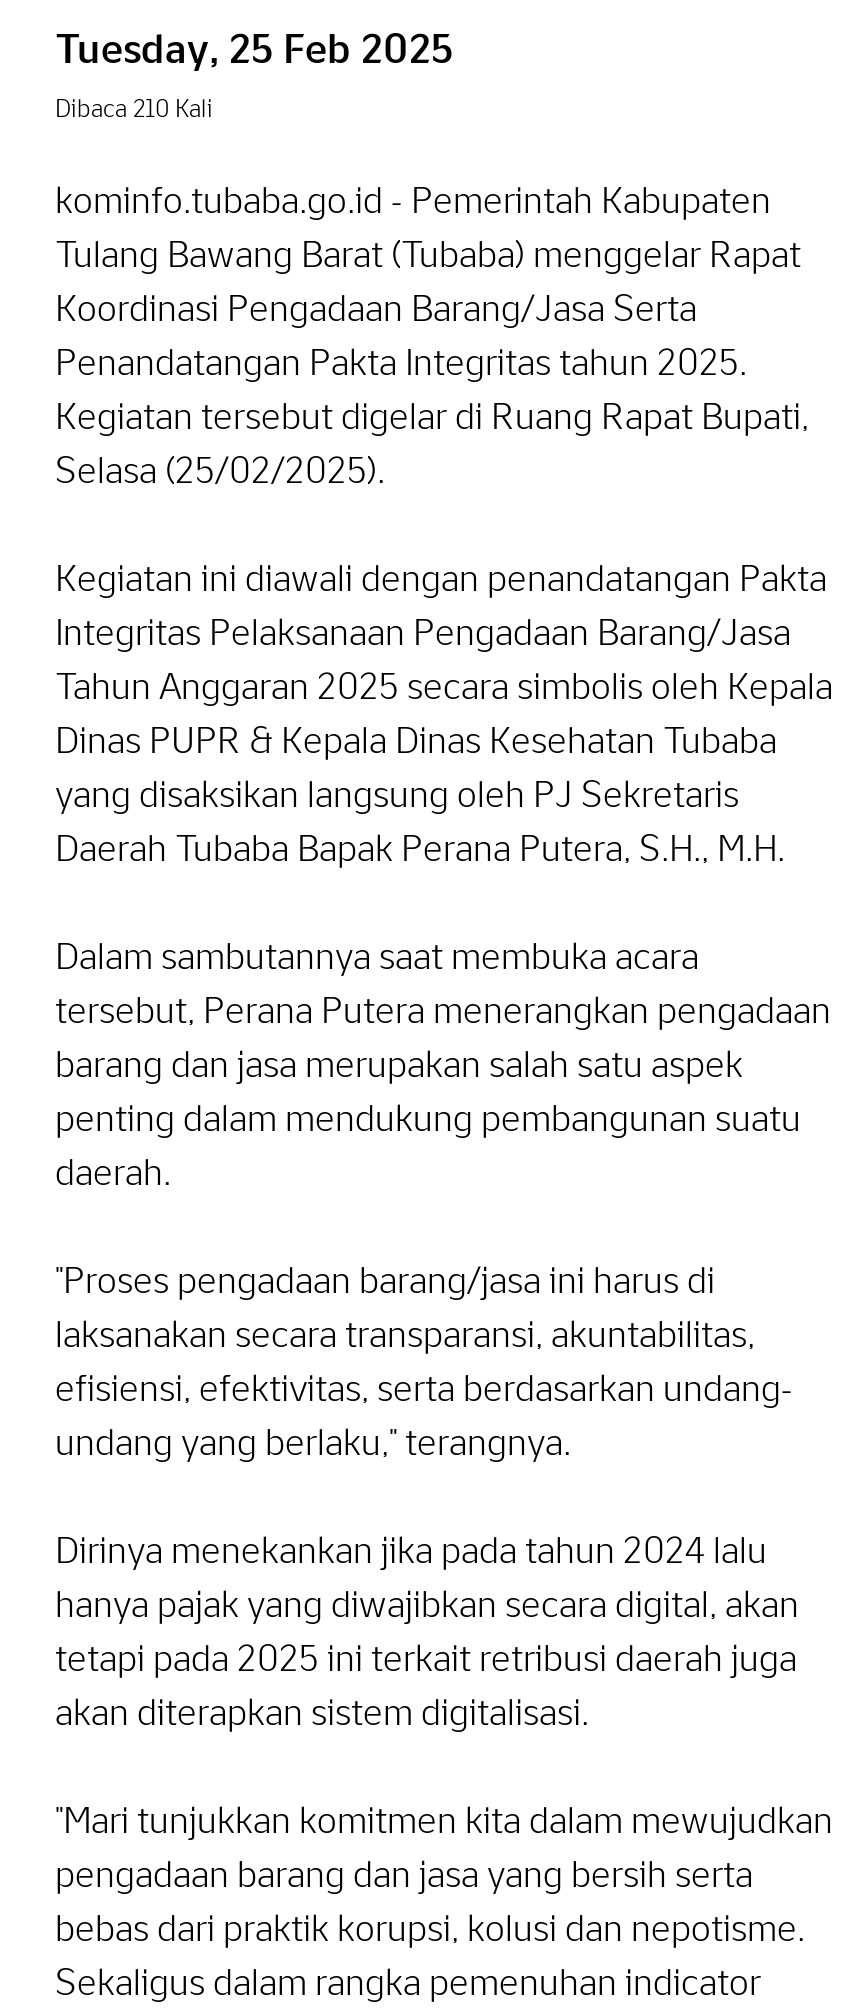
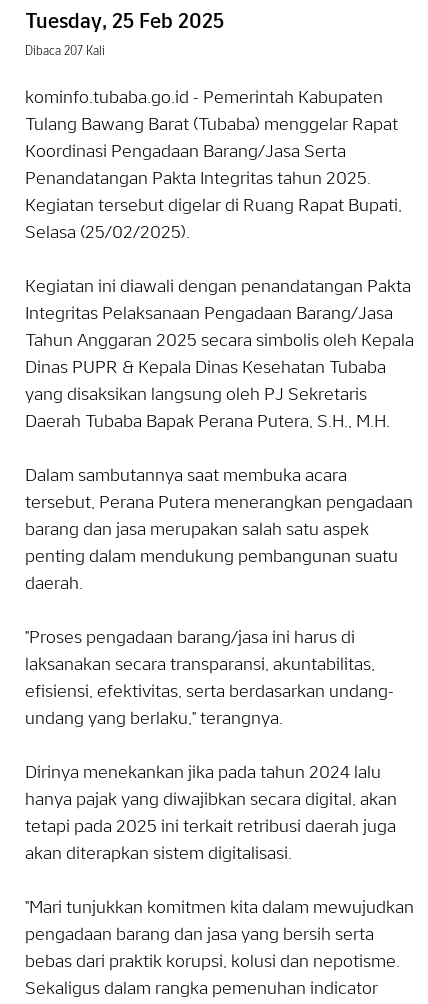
[55,100,213,124] Dibaca 210 Kali -> [25,46,105,58] Dibaca 207 Kali

